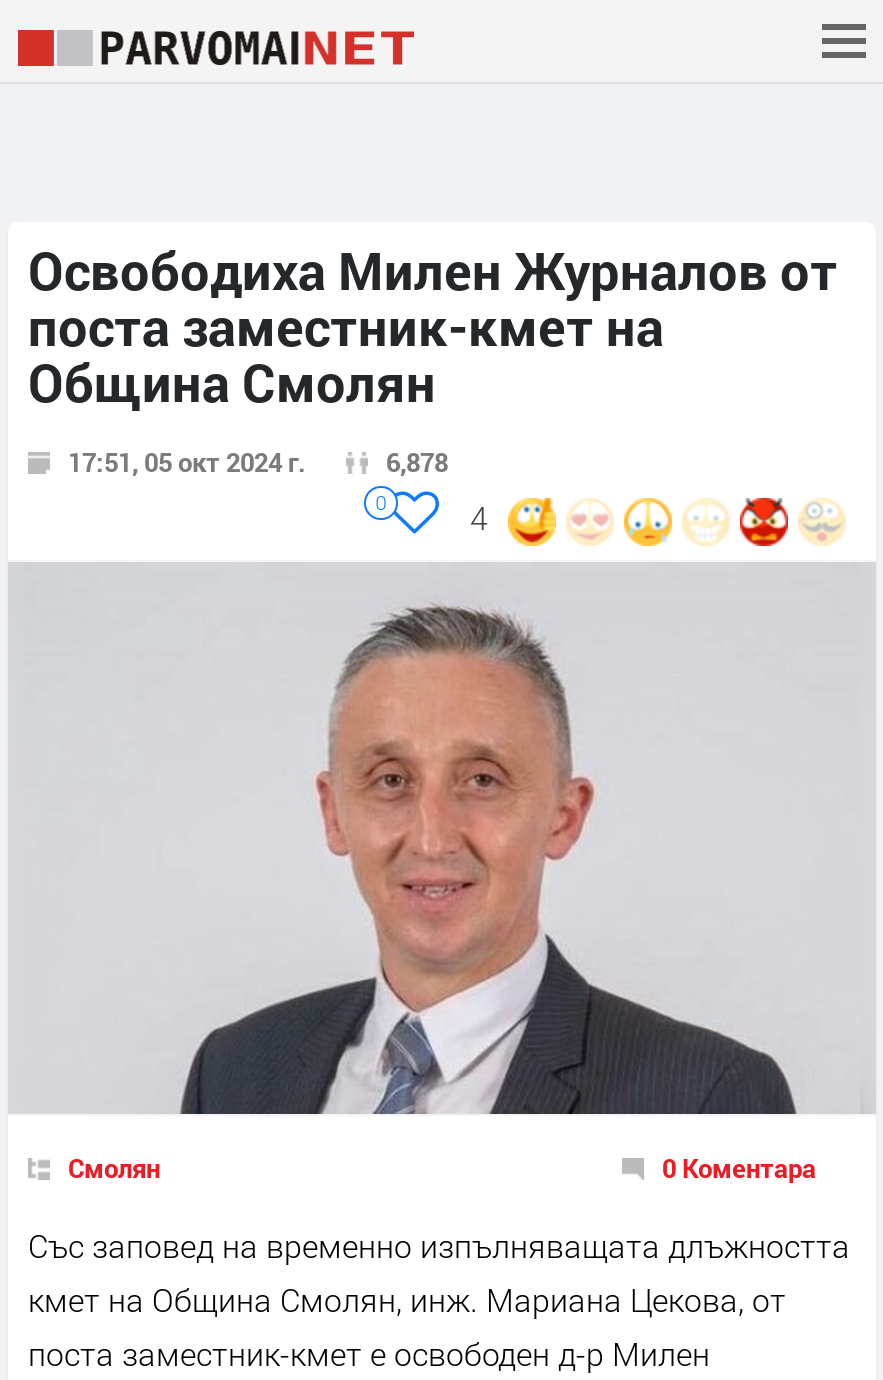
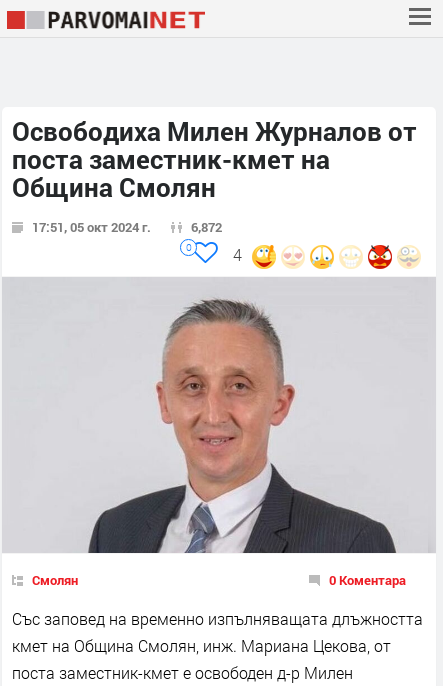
[386,444,448,480] 6,878 -> [191,218,222,236] 6,872

